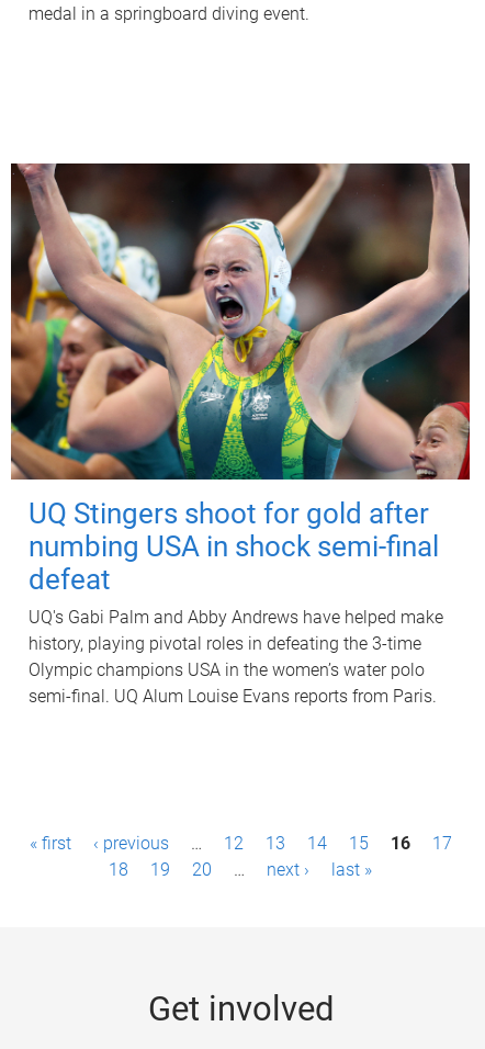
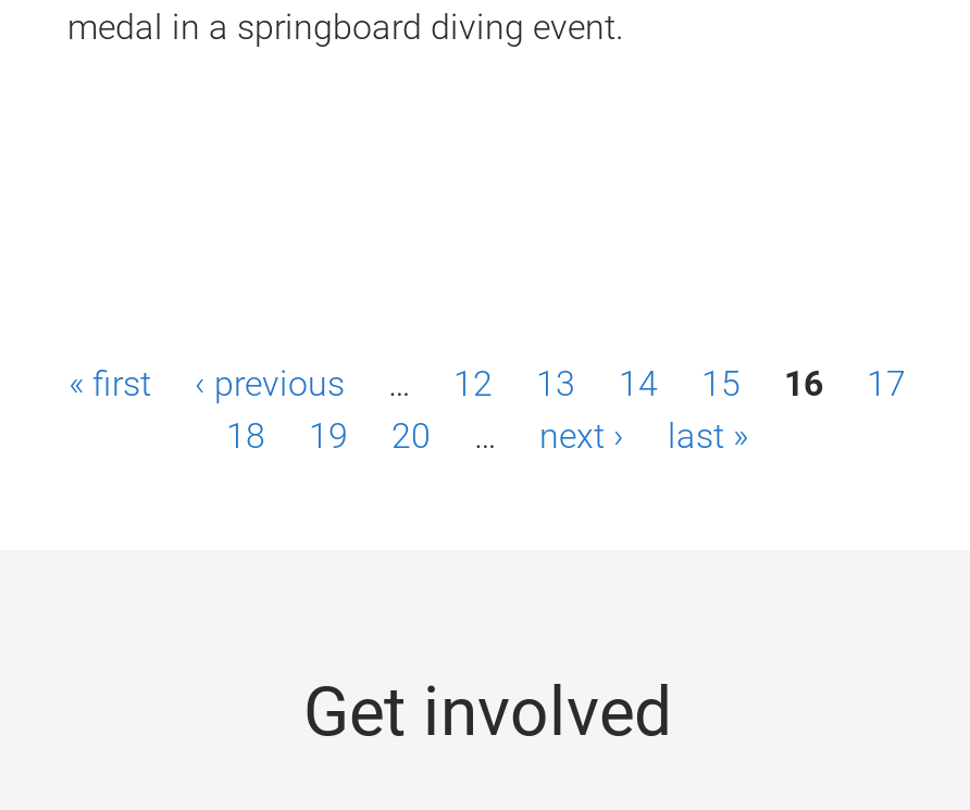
[10,162,471,707] [image] | UQ Stingers shoot for gold after | numbing USA in shock semi-final | defeat | UQ's Gabi Palm and Abby Andrews have helped make | history, playing pivotal roles in defeating the 3-time | Olympic champions USA in the women’s water polo | semi-final. UQ Alum Louise Evans reports from Paris. -> none

